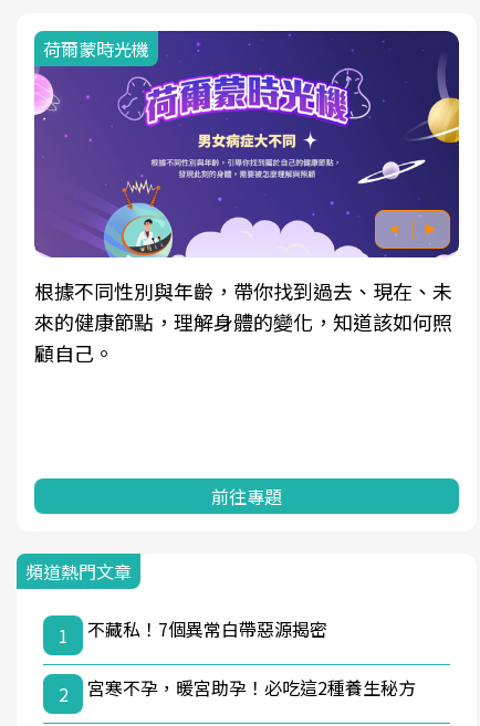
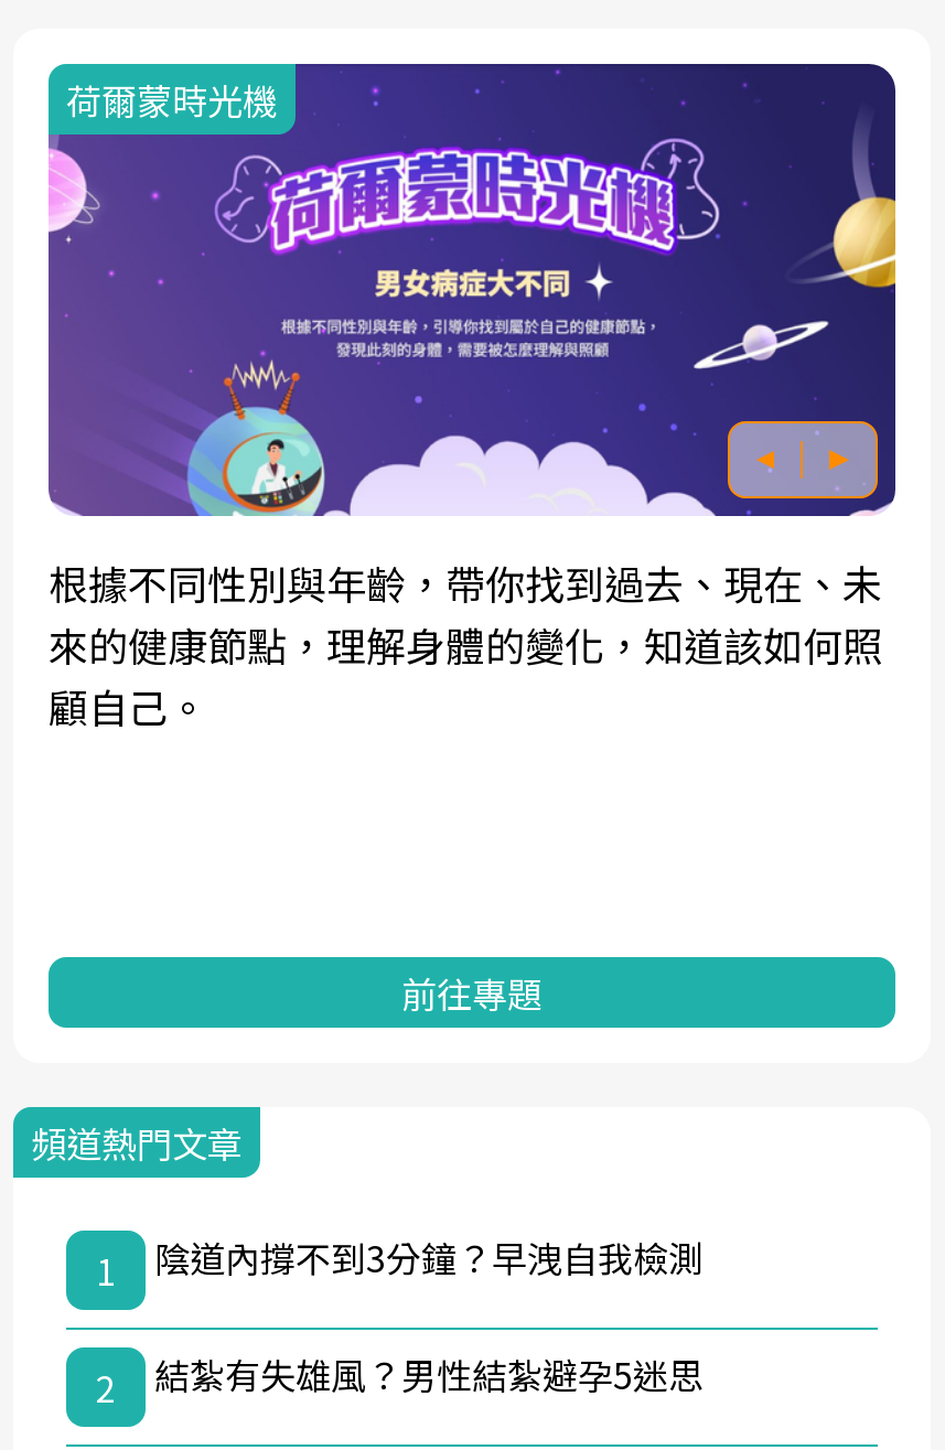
[87,615,327,642] 不藏私！7個異常白帶惡源揭密 -> [154,1230,704,1283] 陰道內撐不到3分鐘？早洩自我檢測
[87,674,416,700] 宮寒不孕，暖宮助孕！必吃這2種養生秘方 -> [154,1347,704,1400] 結紮有失雄風？男性結紮避孕5迷思

